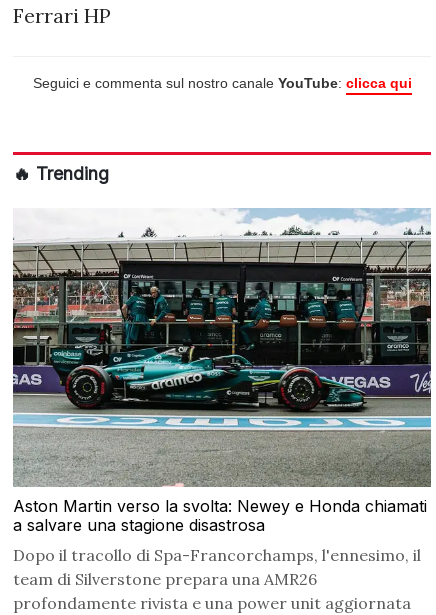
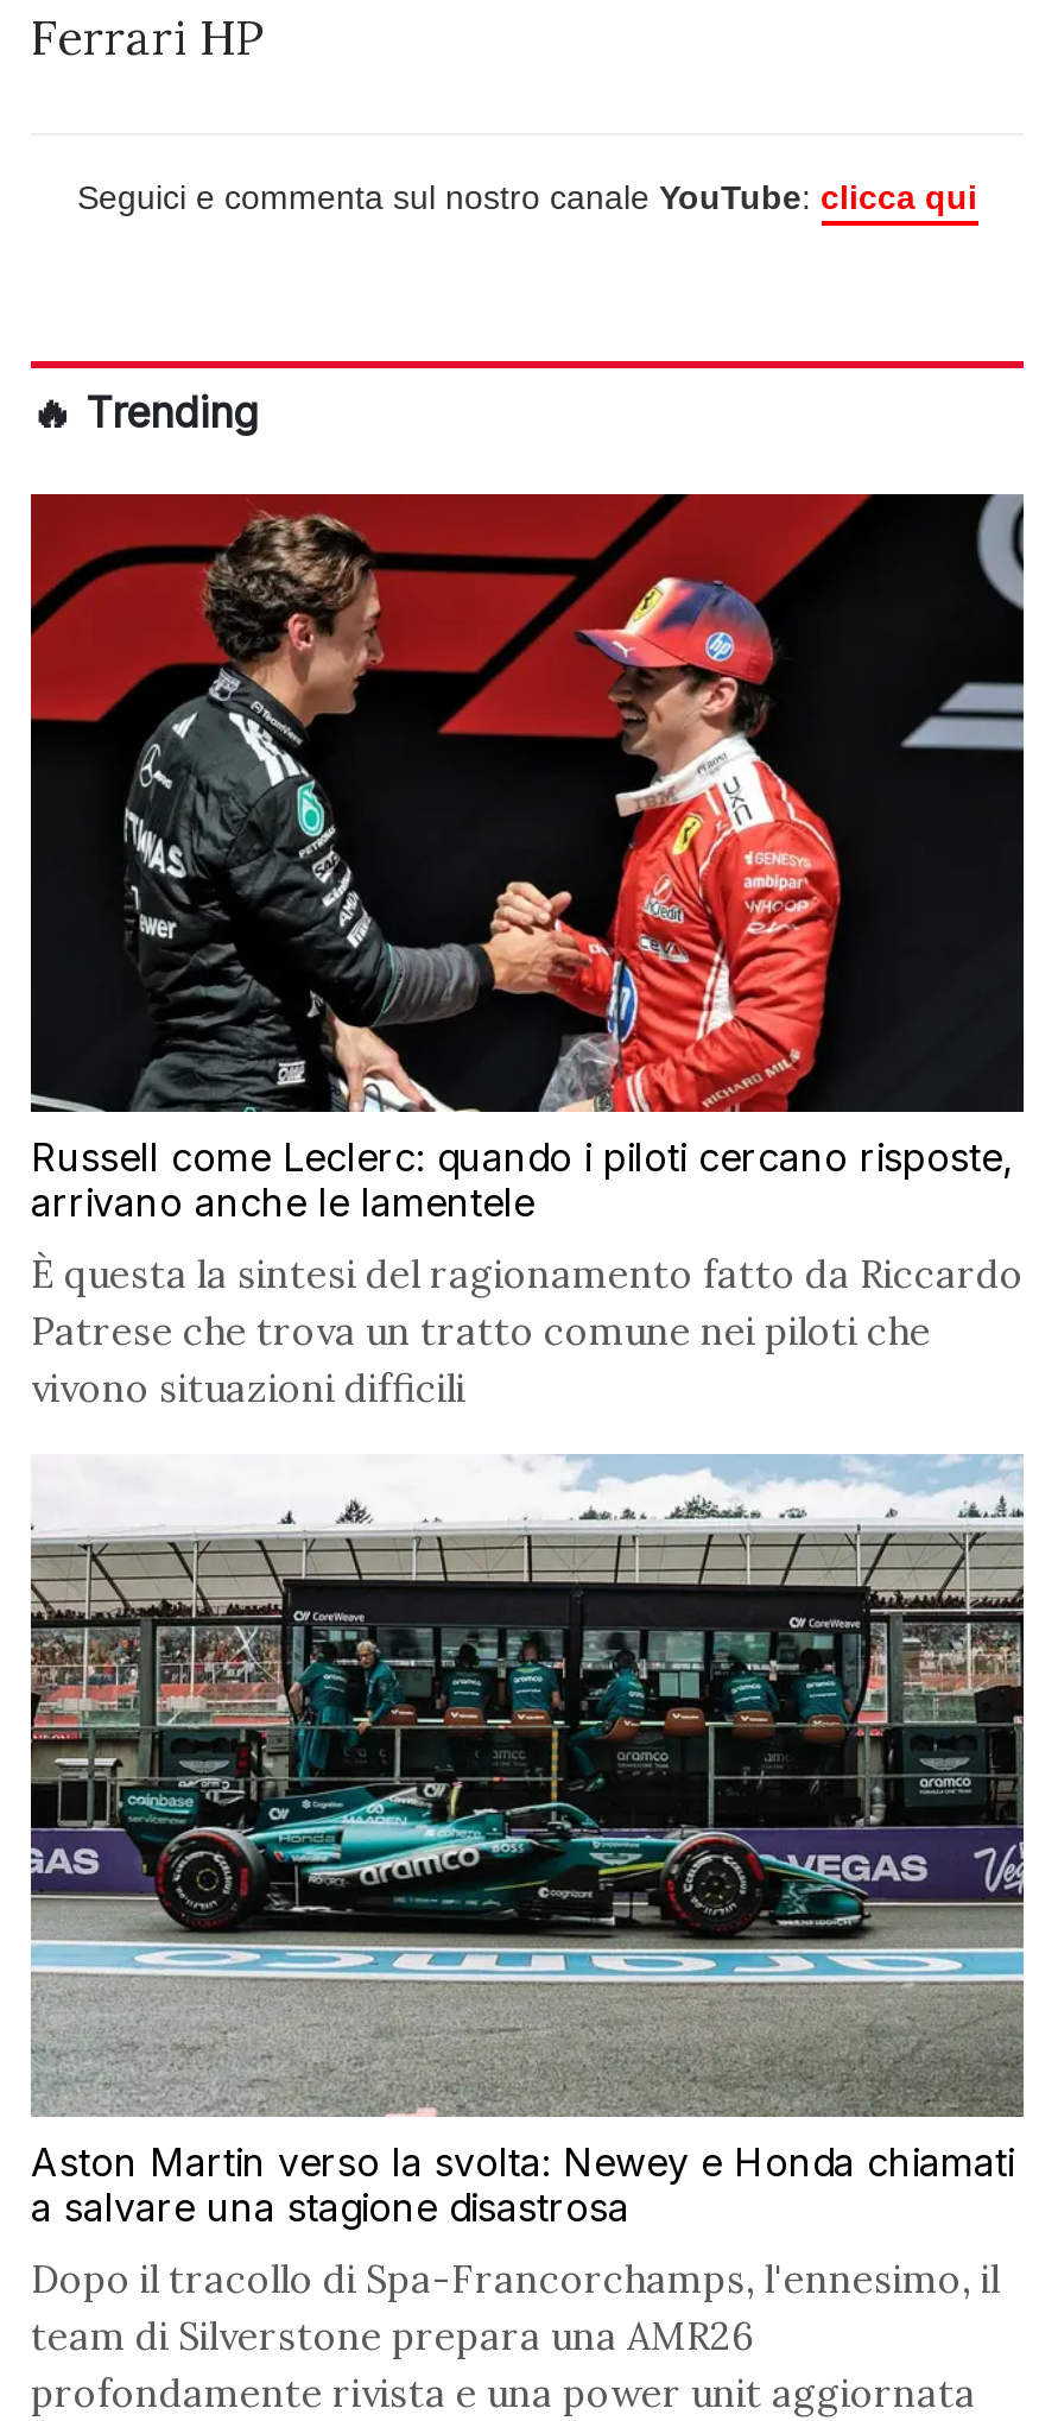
none -> [28,492,1026,1410] [image] | Russell come Leclerc: quando i piloti cercano risposte, | arrivano anche le lamentele | È questa la sintesi del ragionamento fatto da Riccardo | Patrese che trova un tratto comune nei piloti che | vivono situazioni difficili

